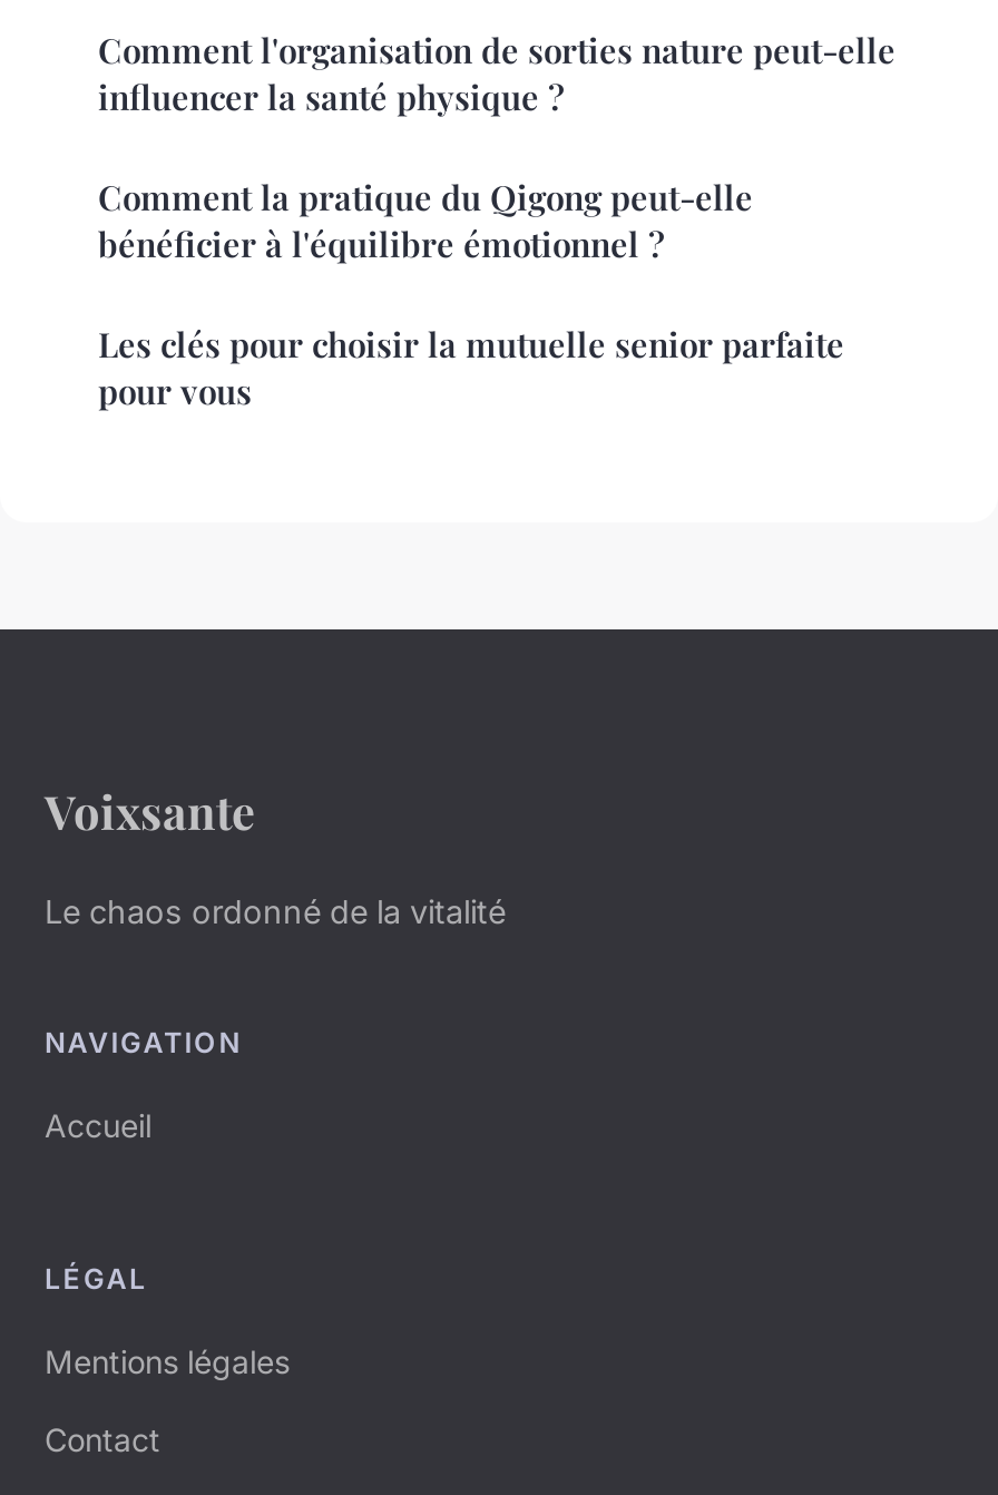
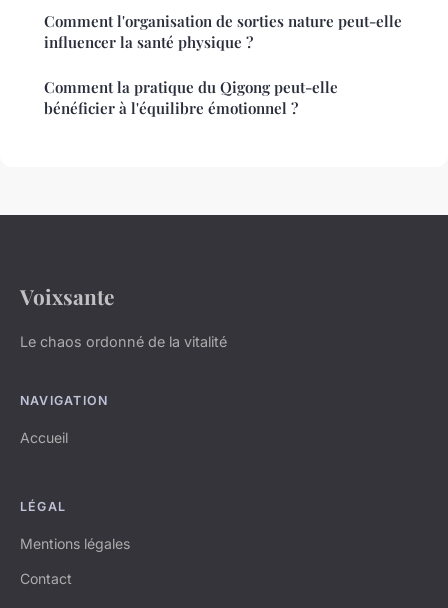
[98,322,844,414] Les clés pour choisir la mutuelle senior parfaite | pour vous -> none

